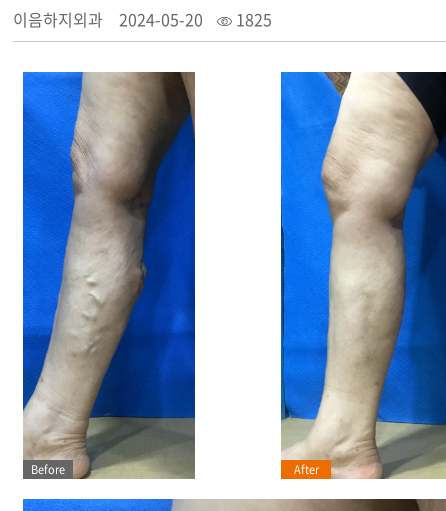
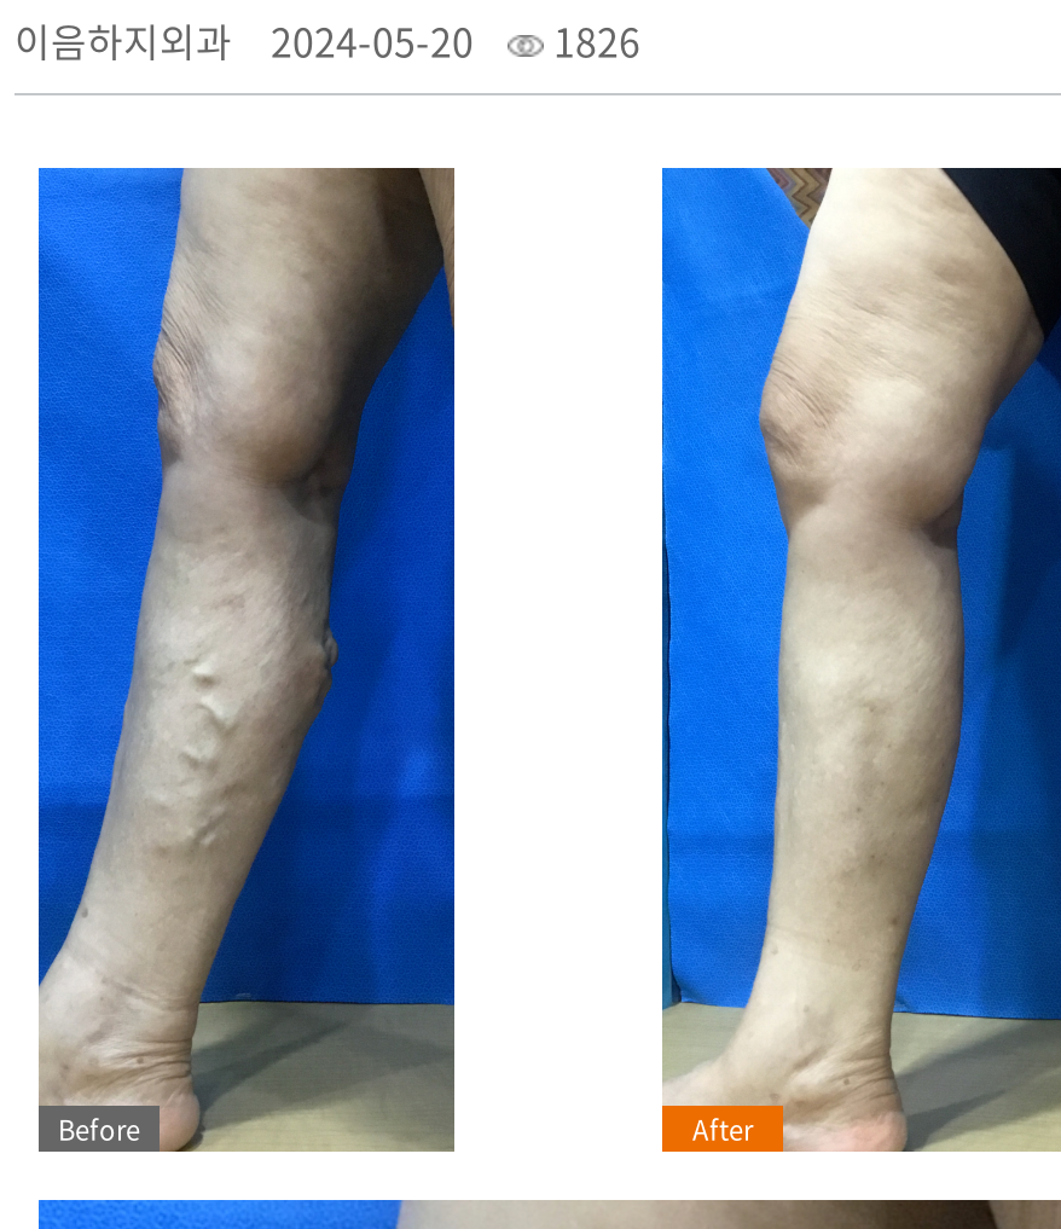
[13,7,272,31] 이음하지외과 2024-05-20 1825 -> [15,11,640,69] 이음하지외과 2024-05-20 1826

